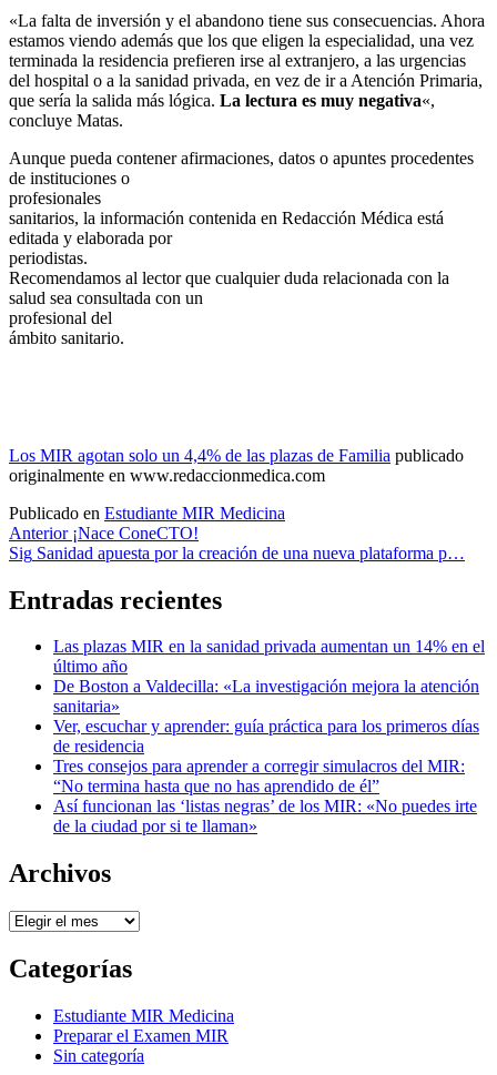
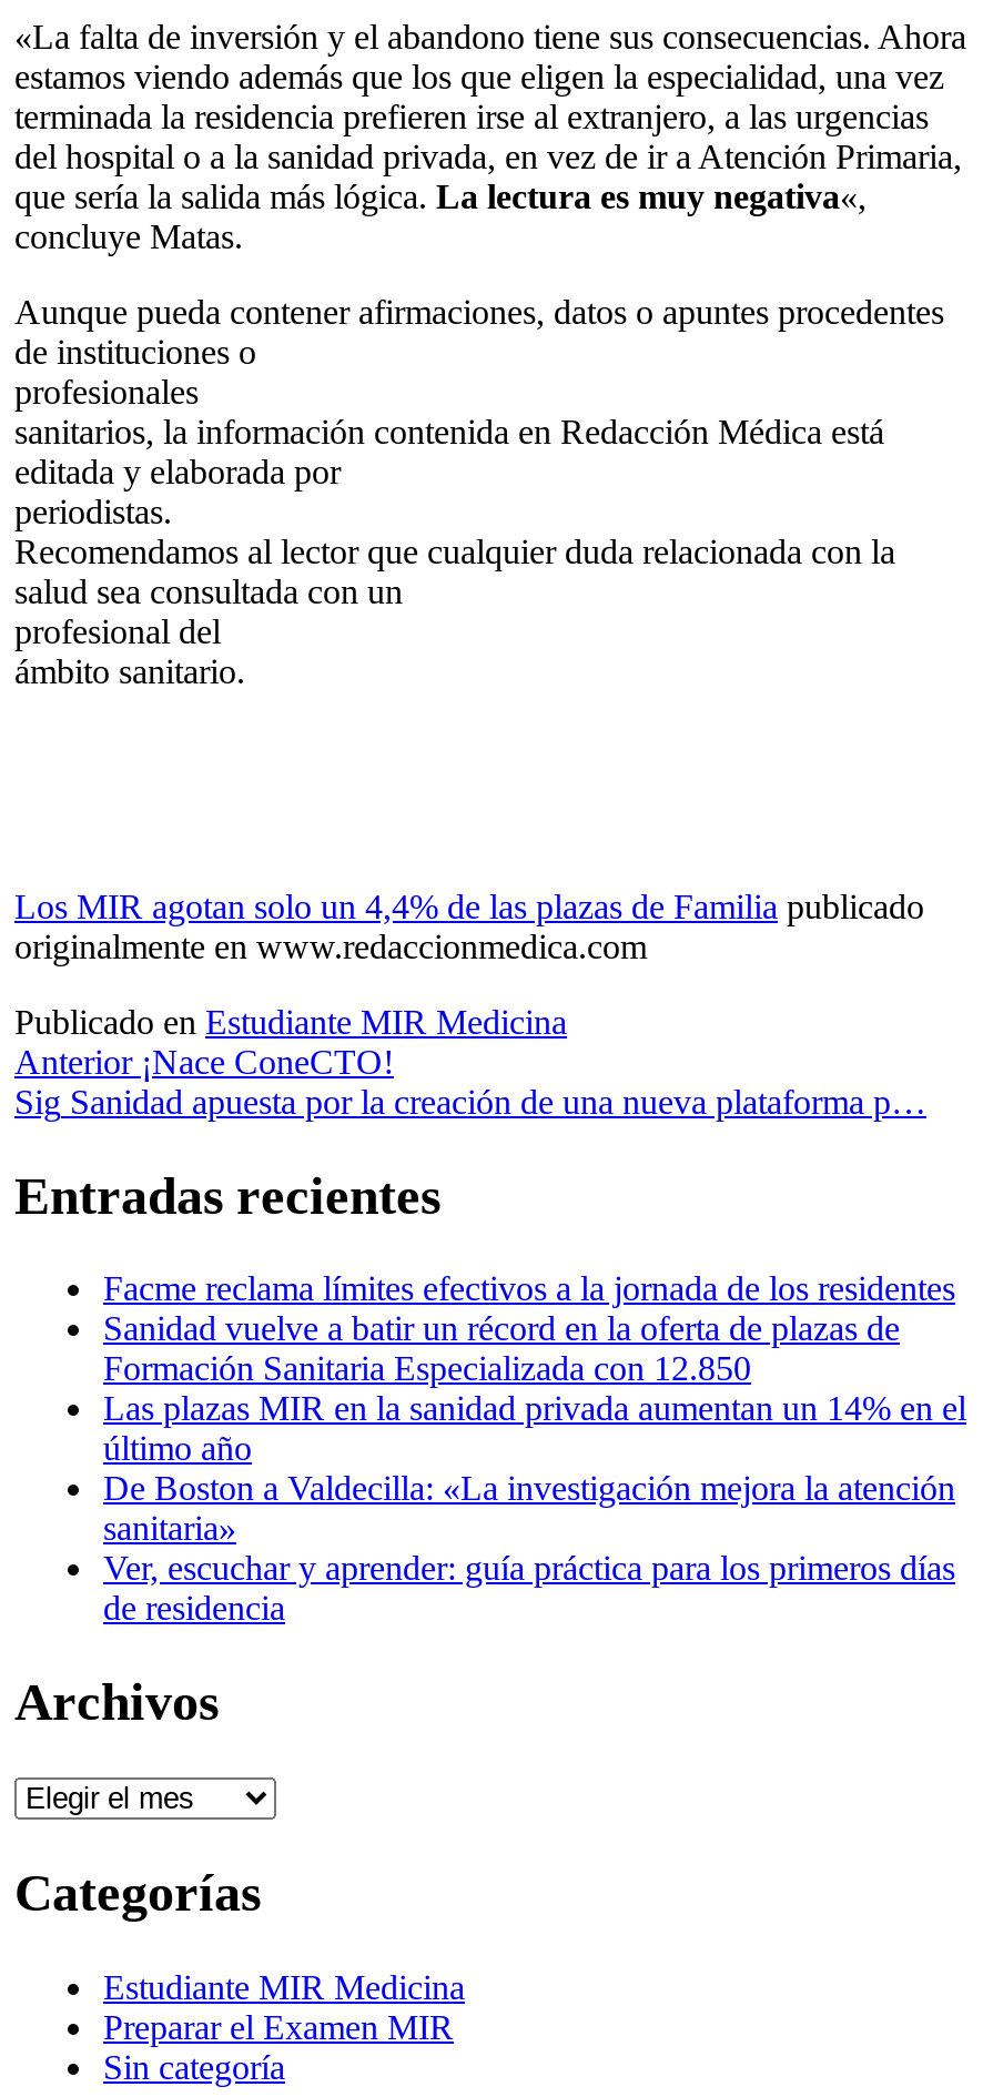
none -> [103,1270,955,1388] Facme reclama límites efectivos a la jornada de los residentes | Sanidad vuelve a batir un récord en la oferta de plazas de | Formación Sanitaria Especializada con 12.850
moved [53,637,485,756] -> [103,1390,966,1627]: Las plazas MIR en la sanidad privada aumentan un 14% en el | último año | De Boston a Valdecilla: «La investigación mejora la atención | sanitaria» | Ver, escuchar y aprender: guía práctica para los primeros días | de residencia
[53,757,477,836] Tres consejos para aprender a corregir simulacros del MIR: | “No termina hasta que no has aprendido de él” | Así funcionan las ‘listas negras’ de los MIR: «No puedes irte | de la ciudad por si te llaman» -> none

